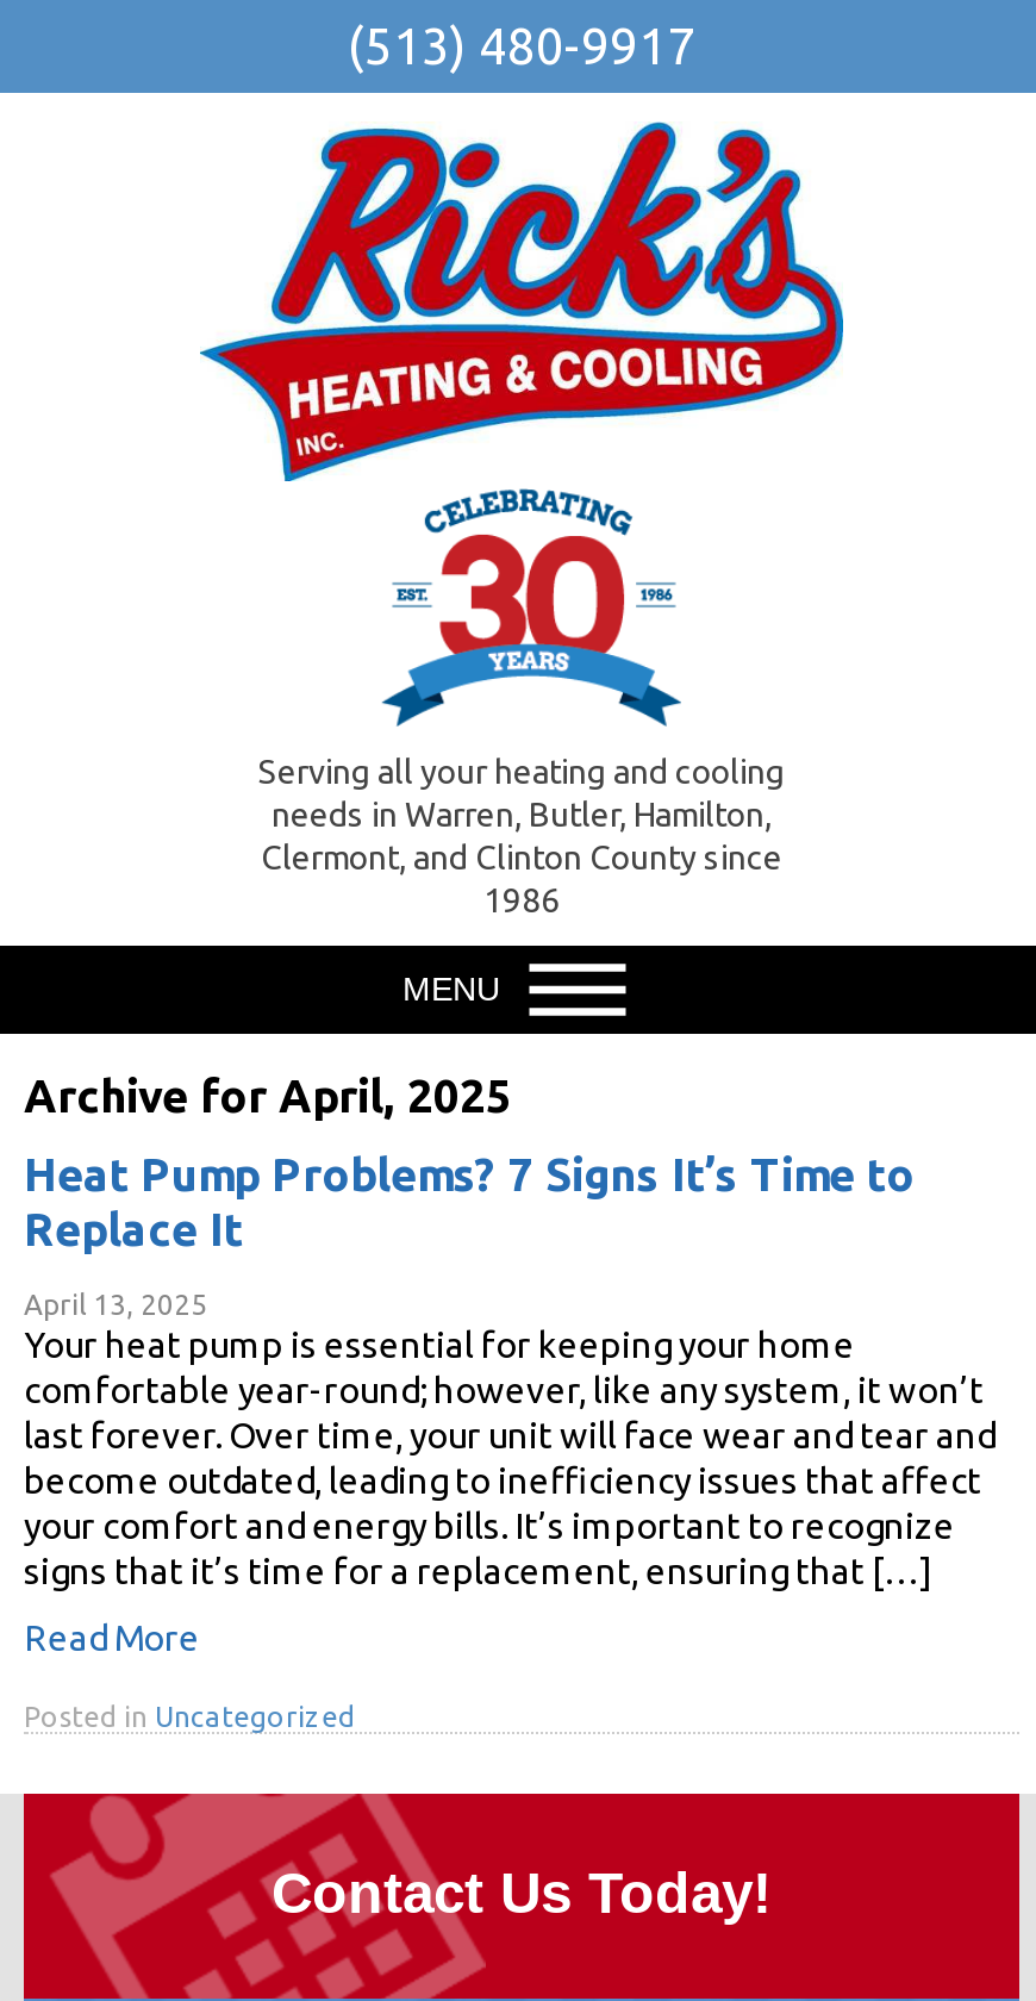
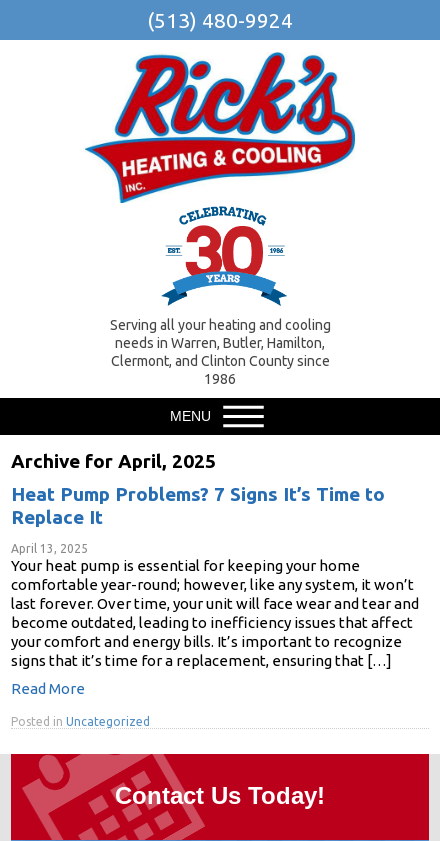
[348,17,695,74] (513) 480-9917 -> [147,8,293,32] (513) 480-9924

